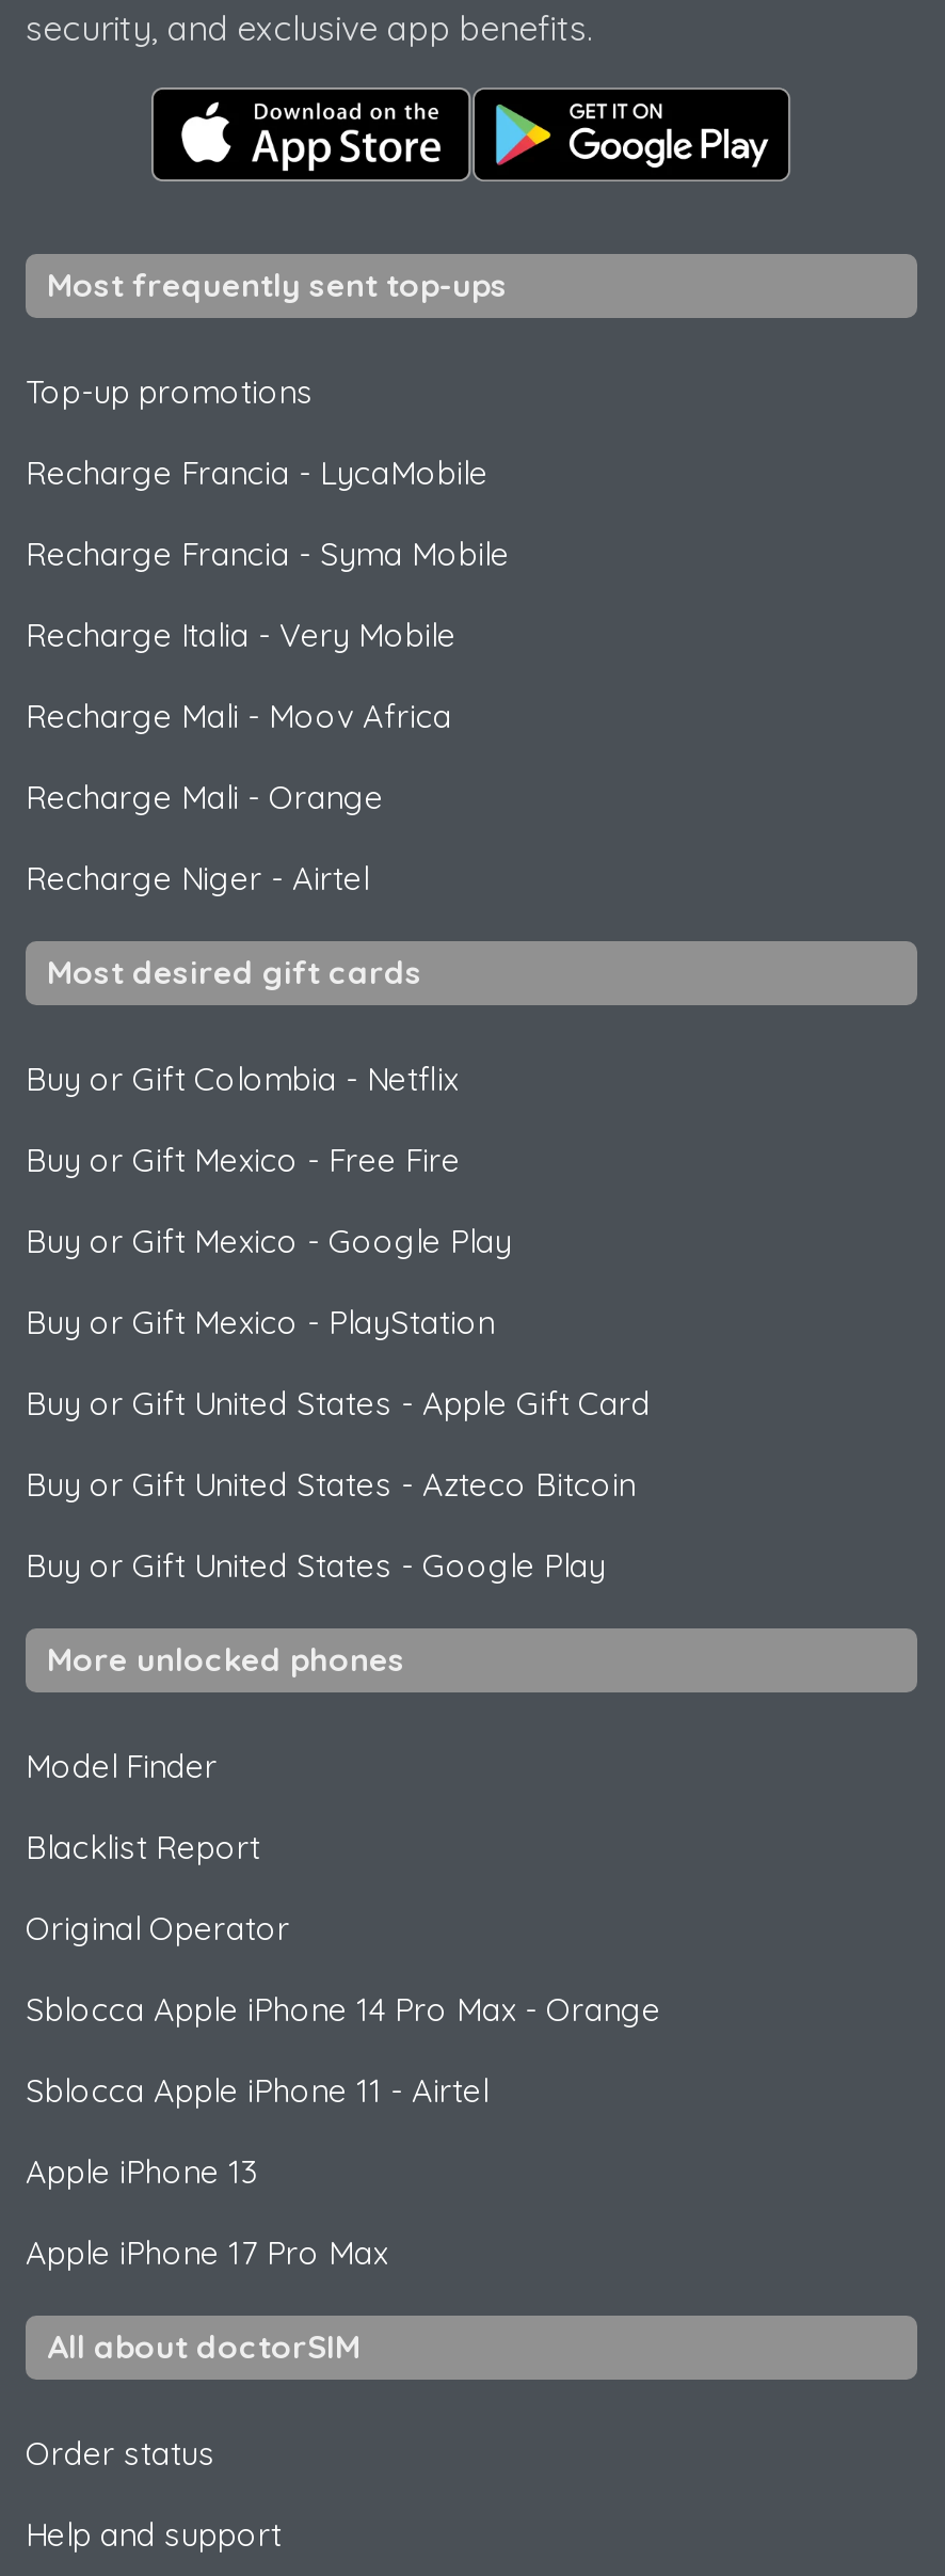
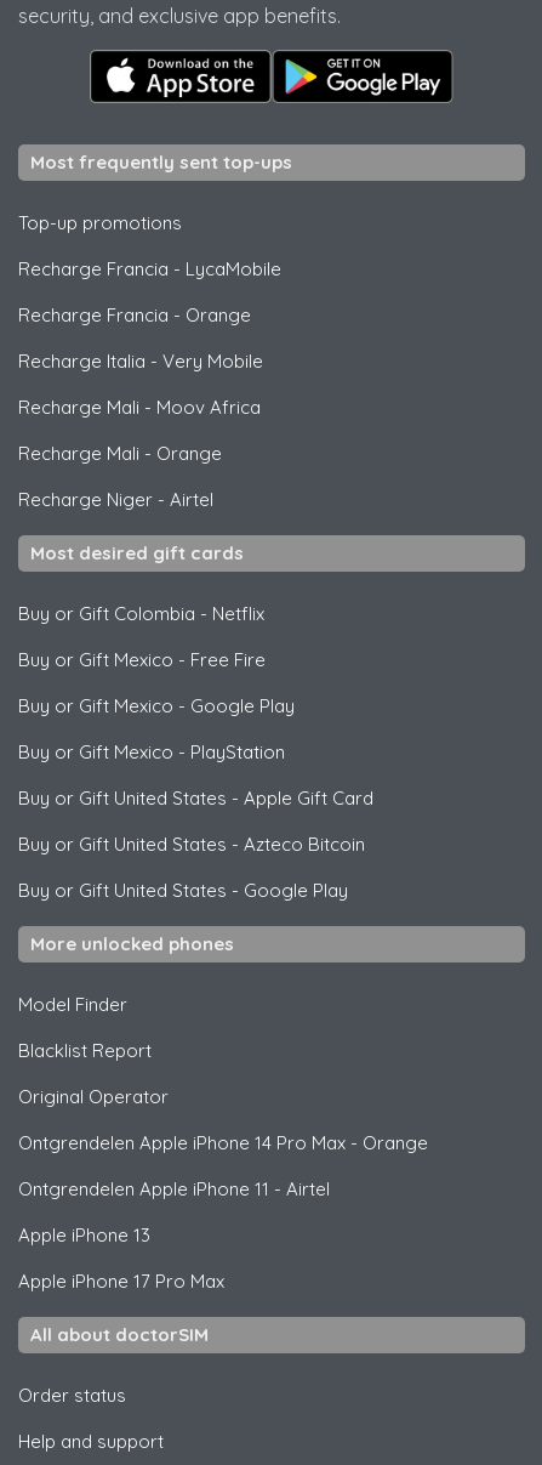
[26,534,510,575] Recharge Francia - Syma Mobile -> [18,304,251,327] Recharge Francia - Orange
[26,1990,661,2030] Sblocca Apple iPhone 14 Pro Max - Orange -> [18,1132,428,1155] Ontgrendelen Apple iPhone 14 Pro Max - Orange
[26,2071,488,2111] Sblocca Apple iPhone 11 - Airtel -> [18,1178,330,1201] Ontgrendelen Apple iPhone 11 - Airtel

